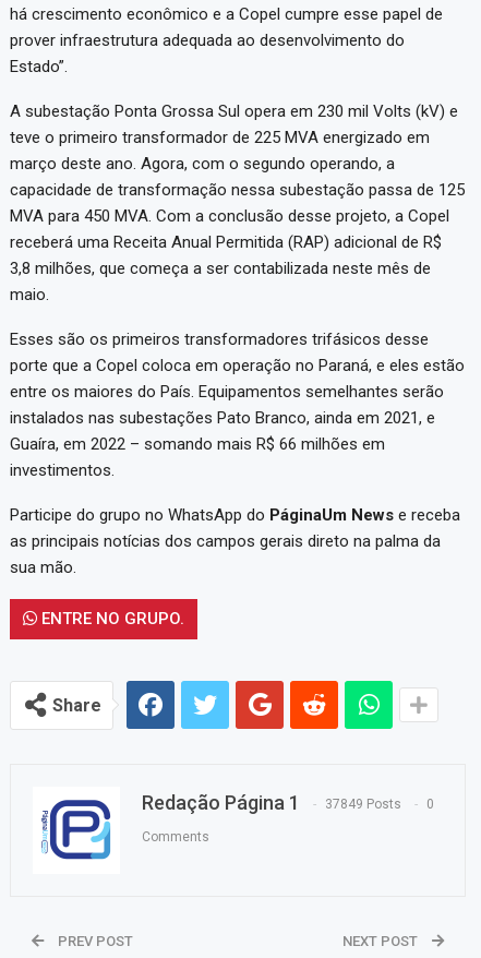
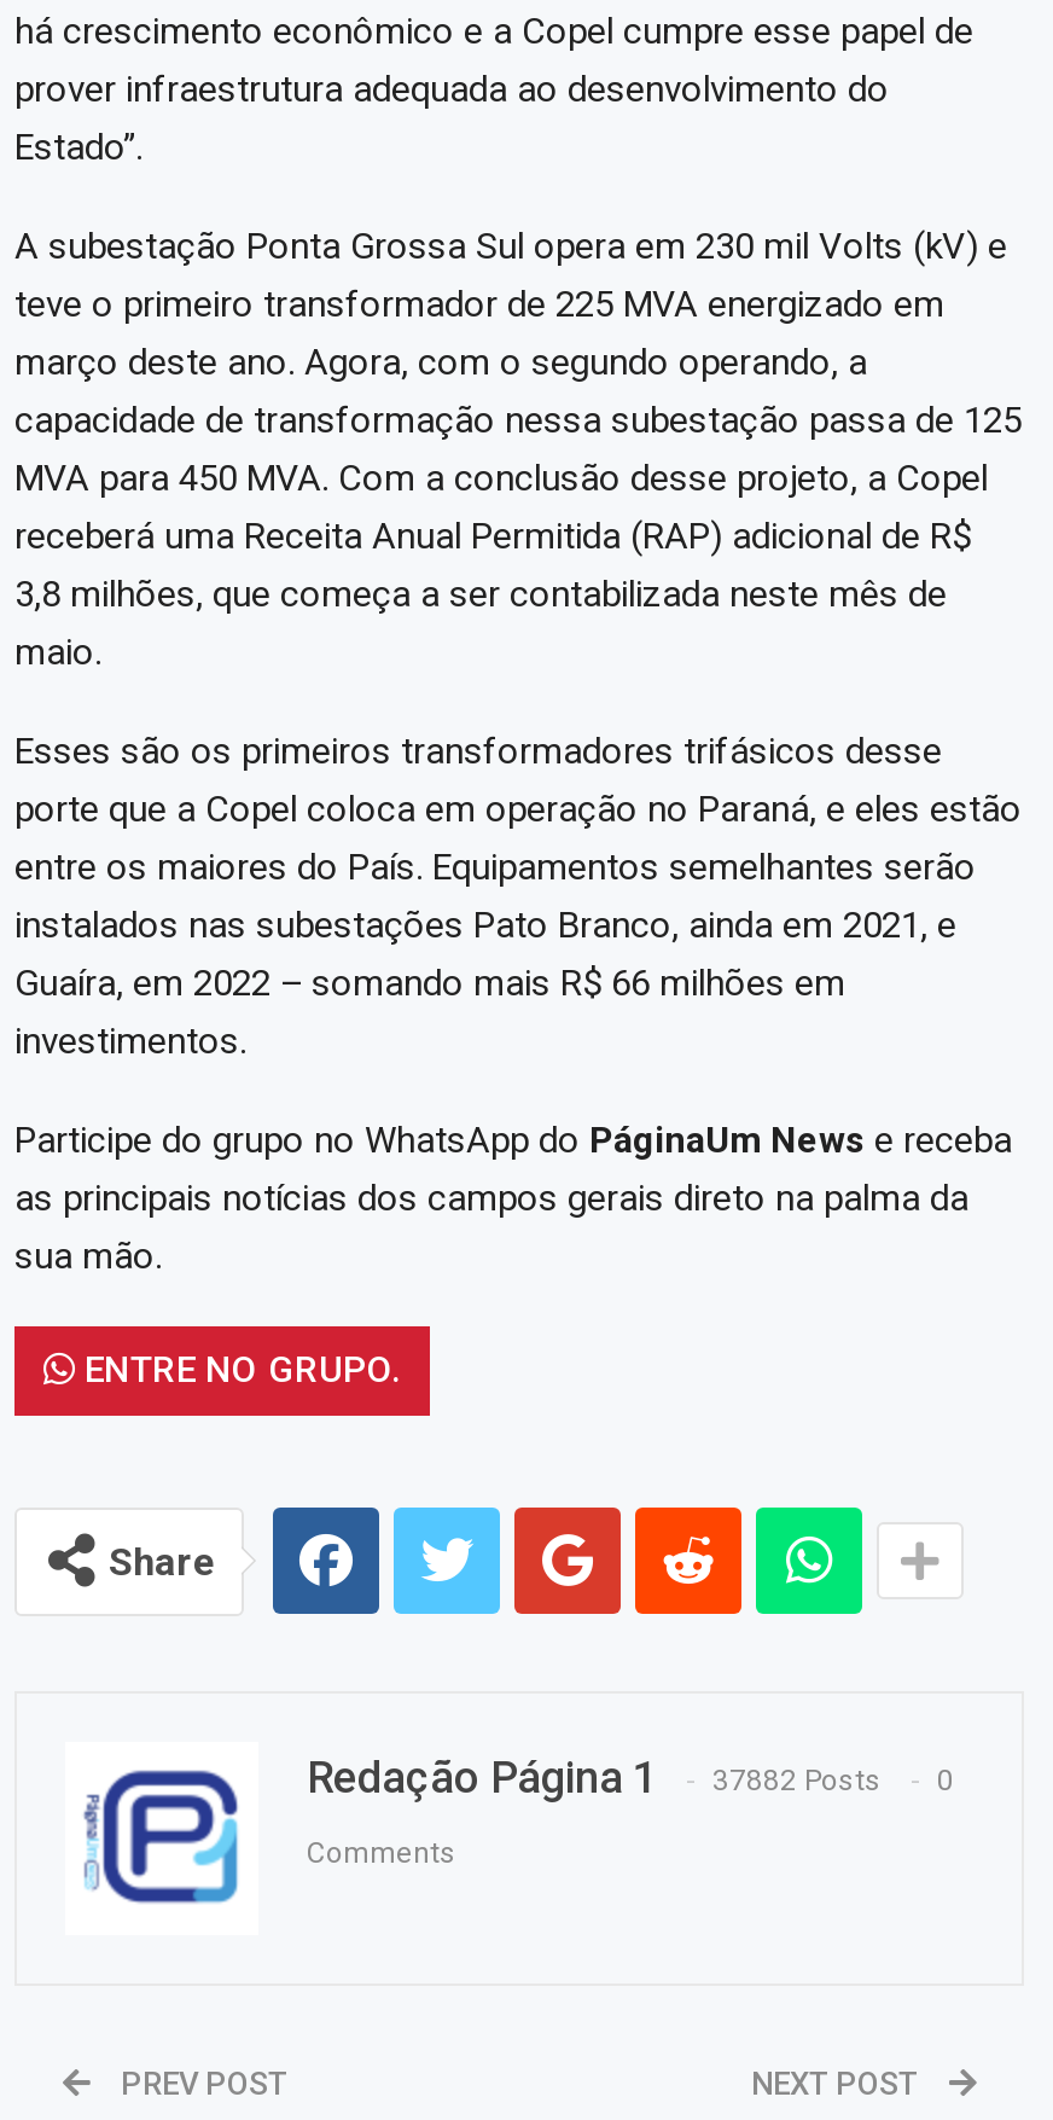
[142,791,434,814] Redação Página 1 37849 Posts 0 -> [307,1751,954,1802] Redação Página 1 37882 Posts 0

